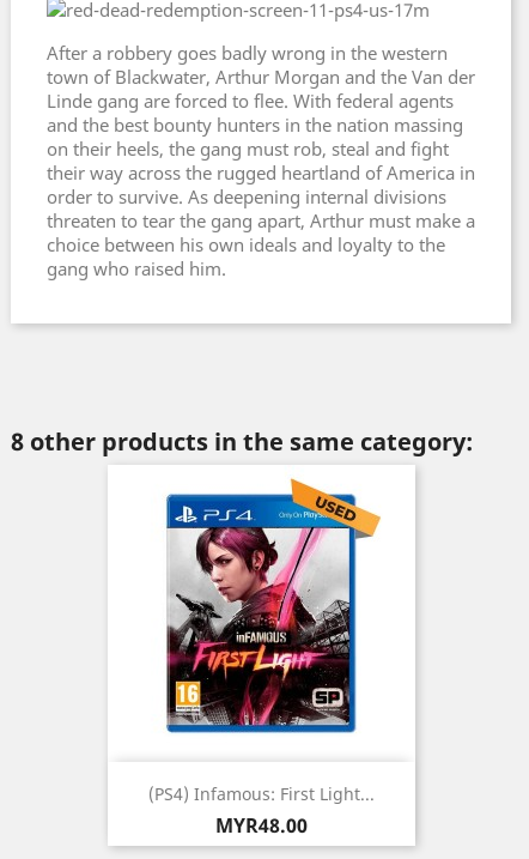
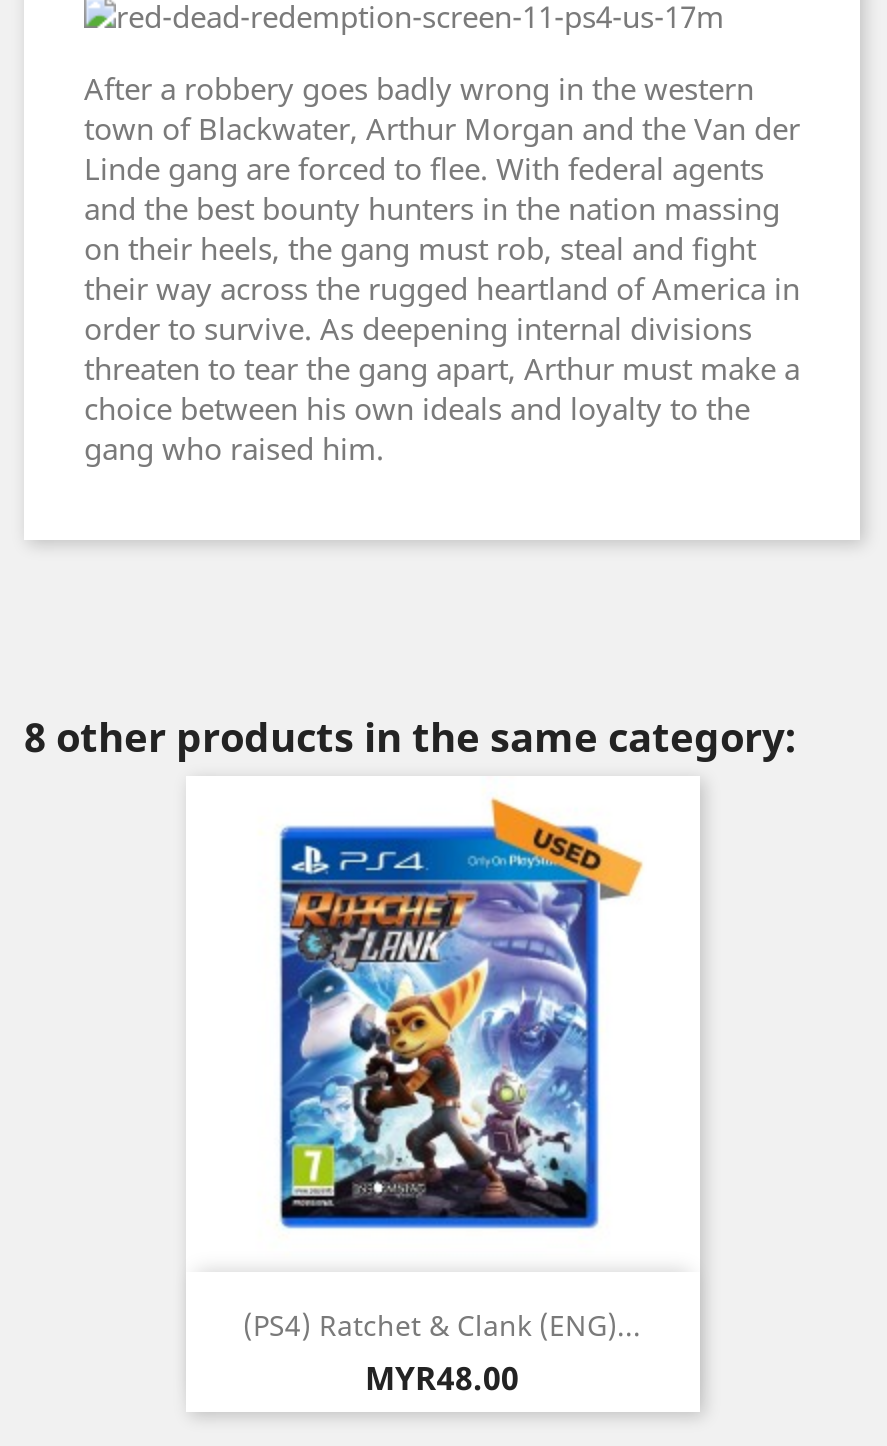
[148,495,374,805] [image] | (PS4) Infamous: First Light... -> [243,828,641,1344] [image] | (PS4) Ratchet & Clank (ENG)...

